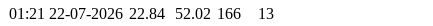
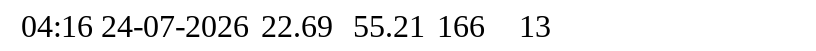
[9,5,274,22] 01:21 22-07-2026 22.84 52.02 166 13 -> [21,9,551,43] 04:16 24-07-2026 22.69 55.21 166 13

